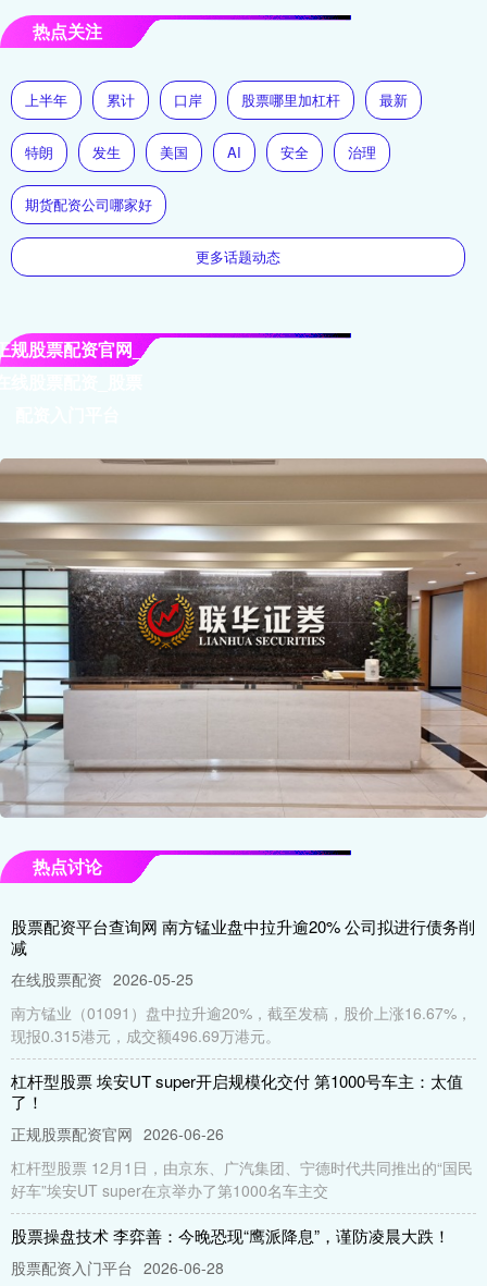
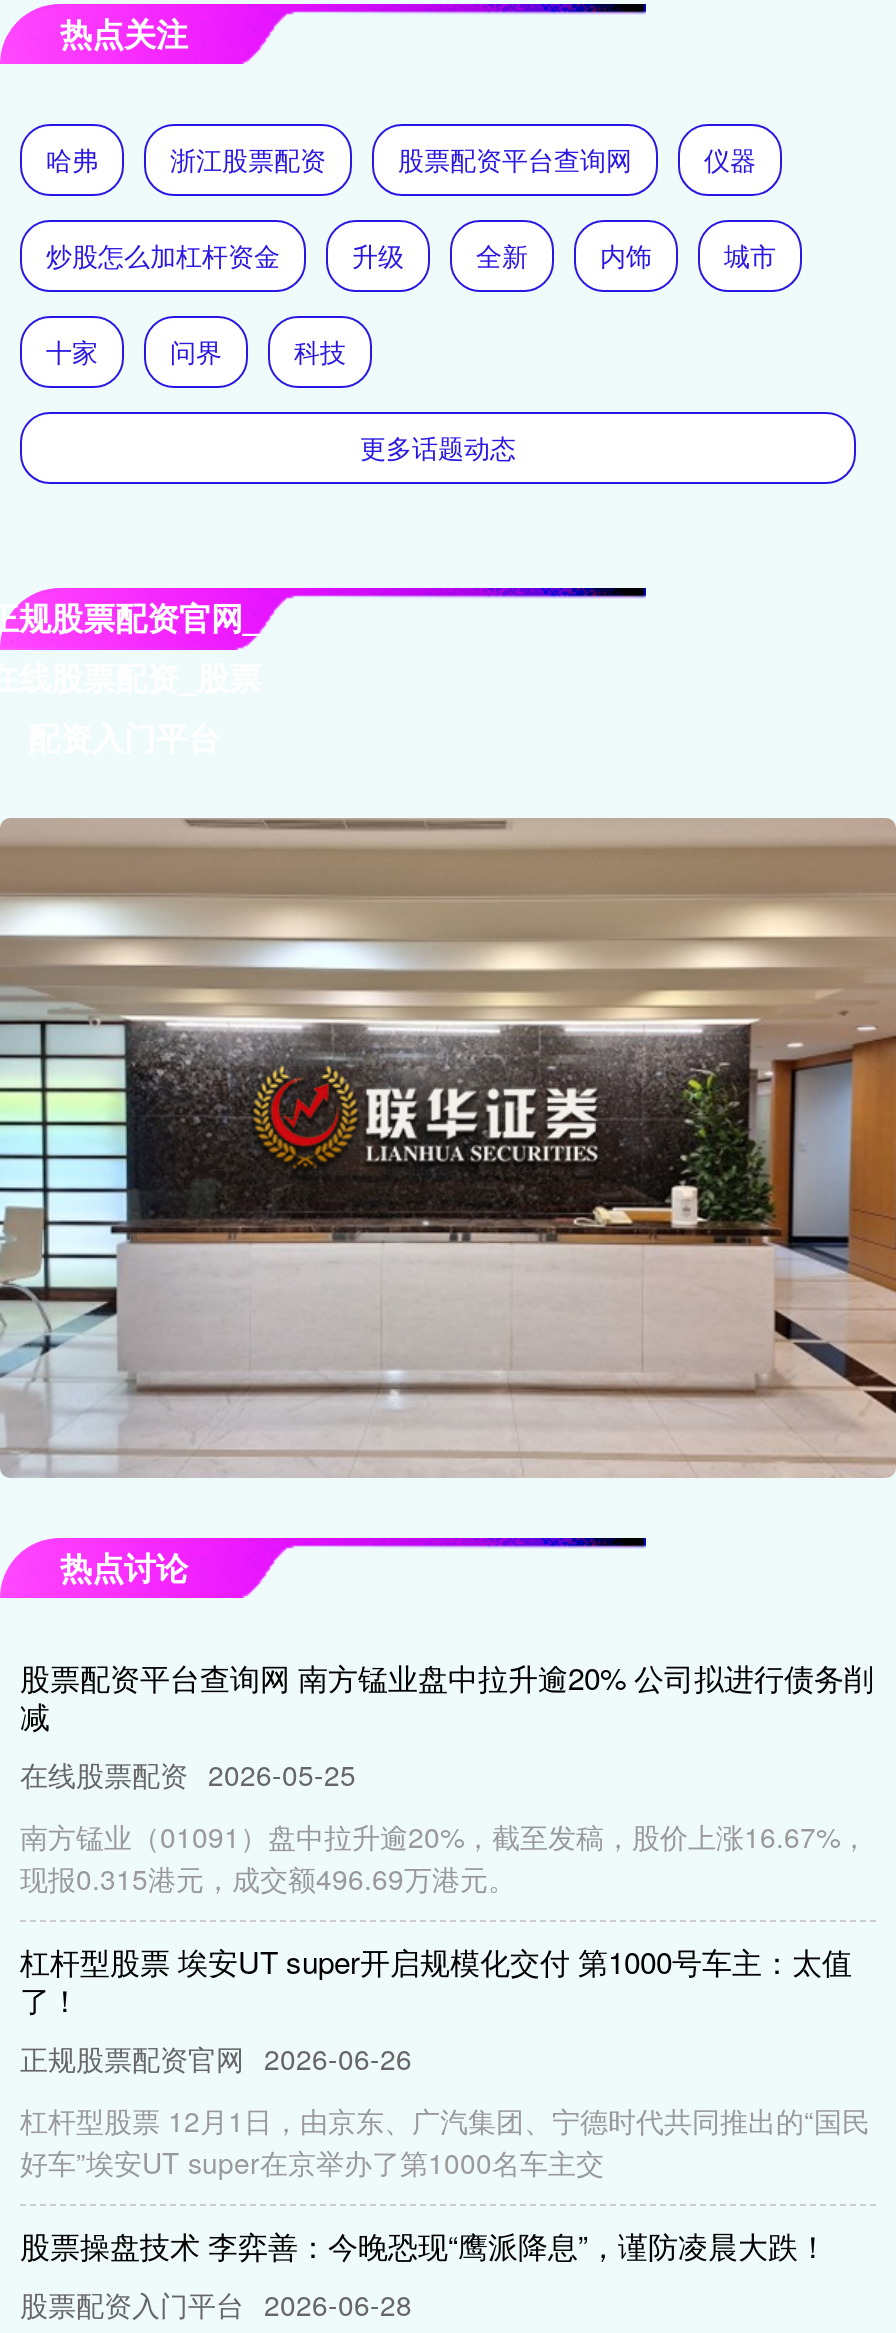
[25,89,408,110] 上半年 | 累计 | 口岸 | 股票哪里加杠杆 | 最新 -> [46,140,756,178] 哈弗 | 浙江股票配资 | 股票配资平台查询网 | 仪器
[25,142,376,162] 特朗 | 发生 | 美国 | AI | 安全 | 治理 -> [46,236,776,274] 炒股怎么加杠杆资金 | 升级 | 全新 | 内饰 | 城市
[25,194,152,215] 期货配资公司哪家好 -> [46,332,346,370] 十家 | 问界 | 科技

